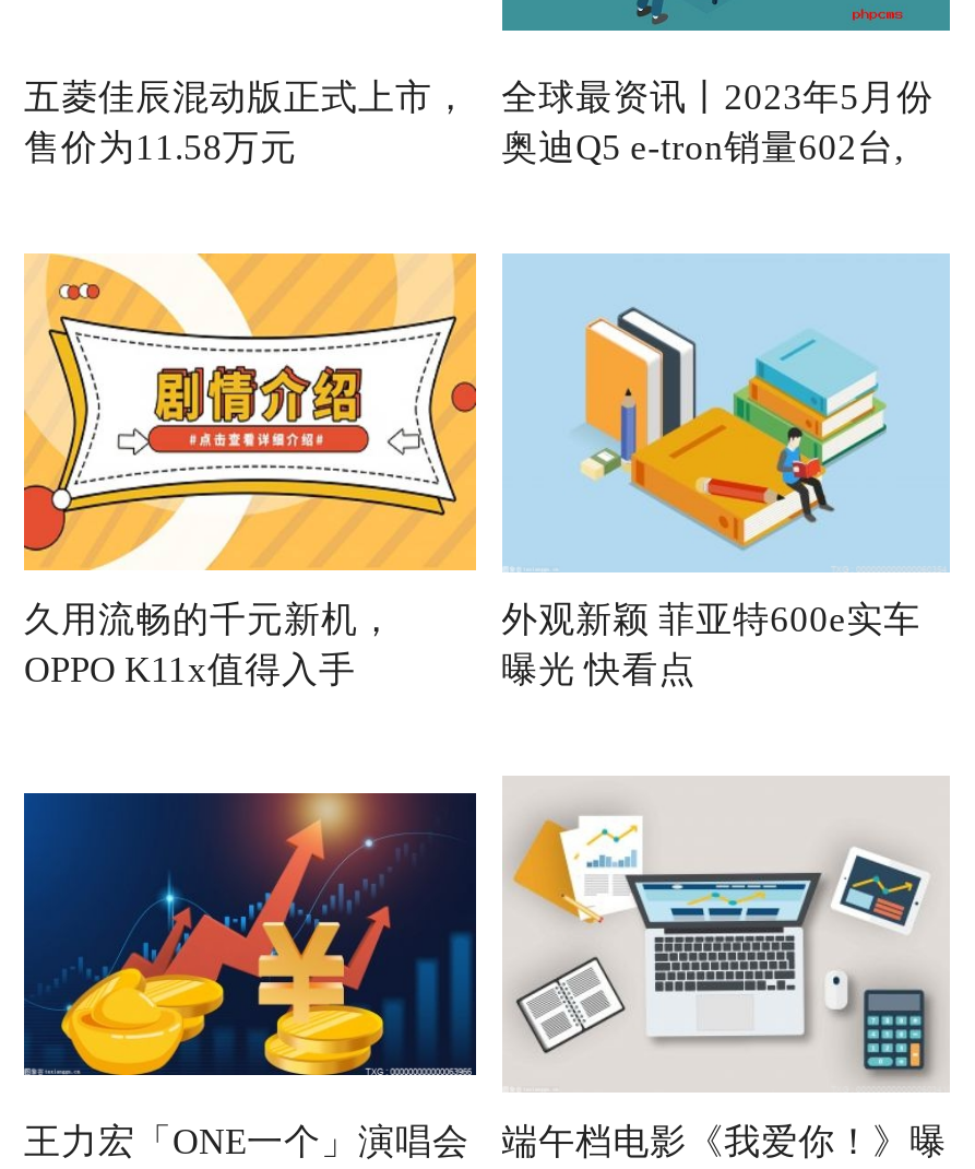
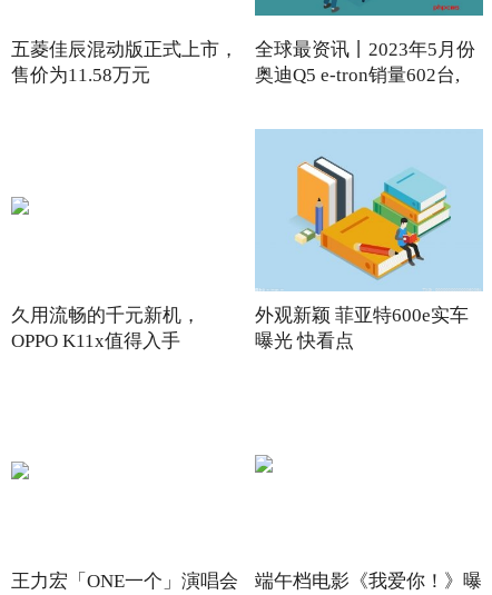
[22,251,478,572] [image] -> none
[502,778,950,1093] [image] -> none
[22,791,478,1077] [image] -> none

